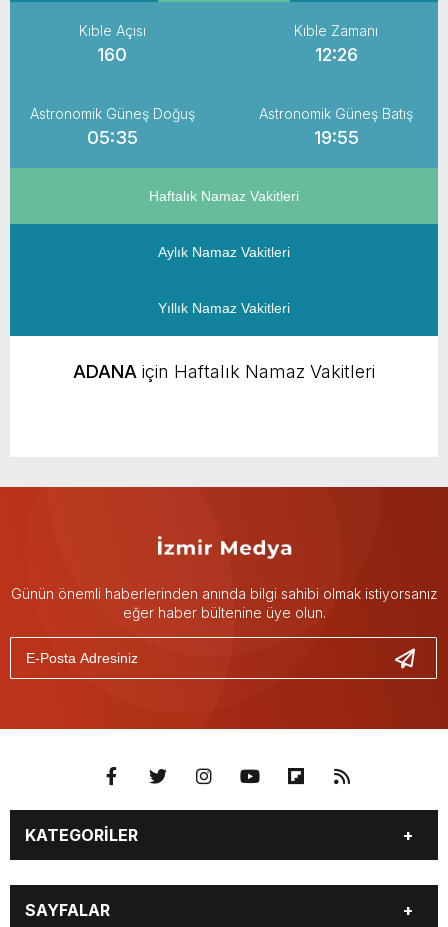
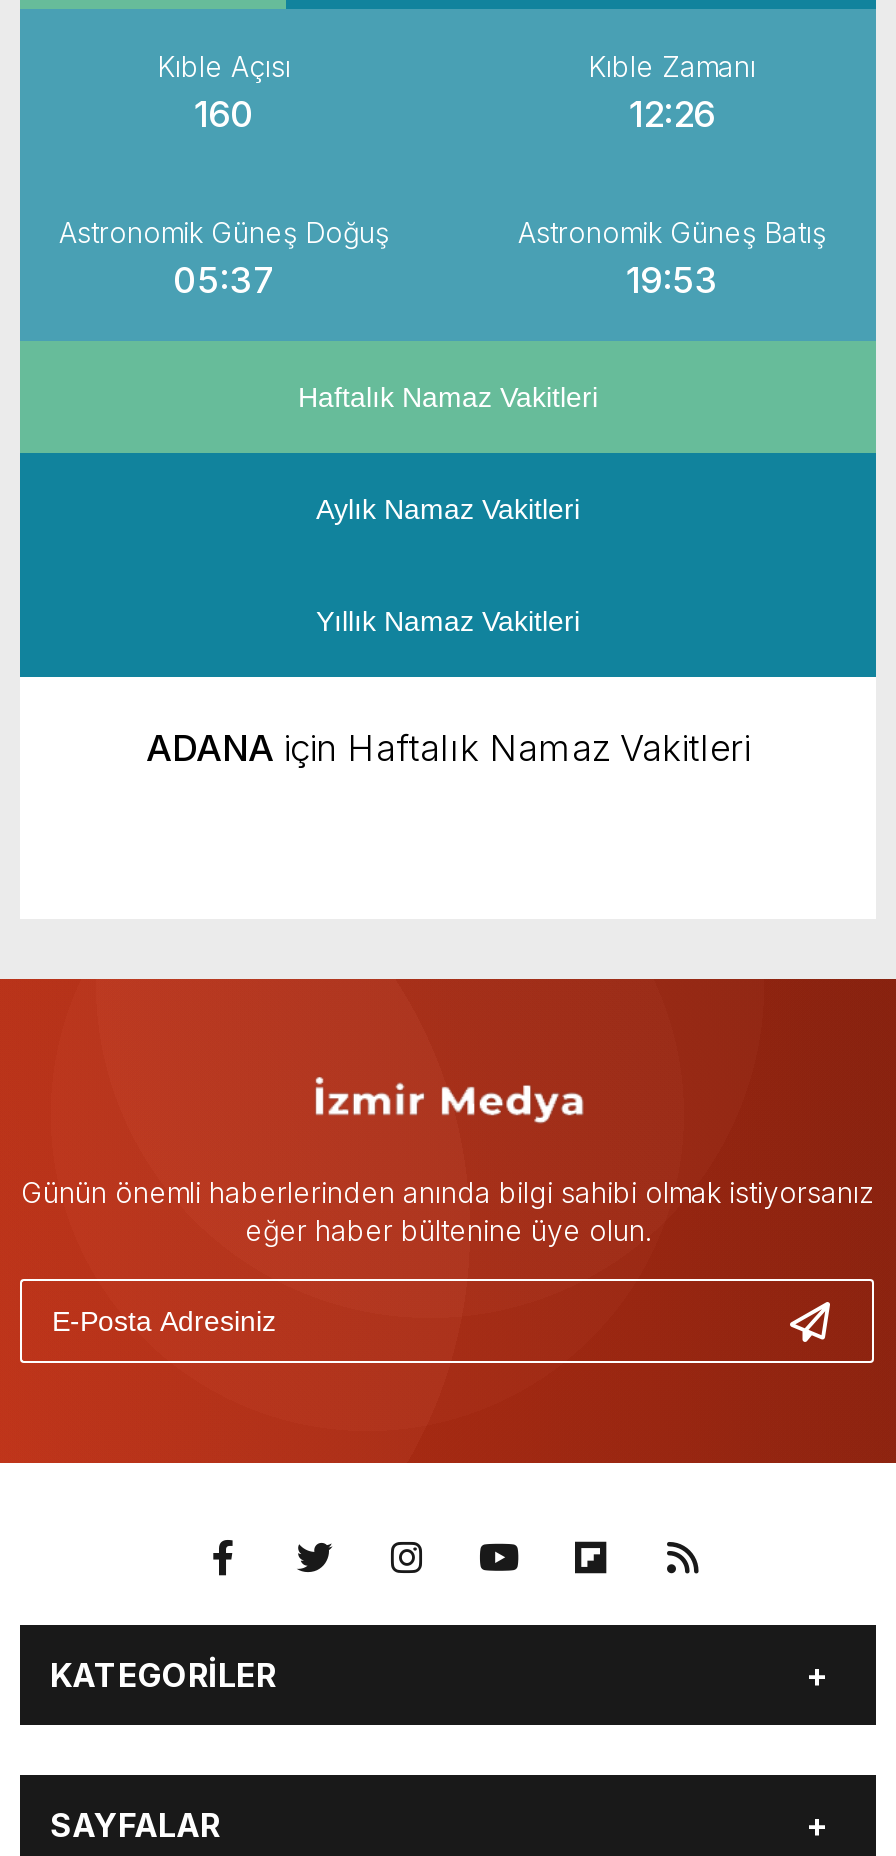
[86,126,137,147] 05:35 -> [173,258,275,300] 05:37
[313,126,358,147] 19:55 -> [626,258,718,300] 19:53

